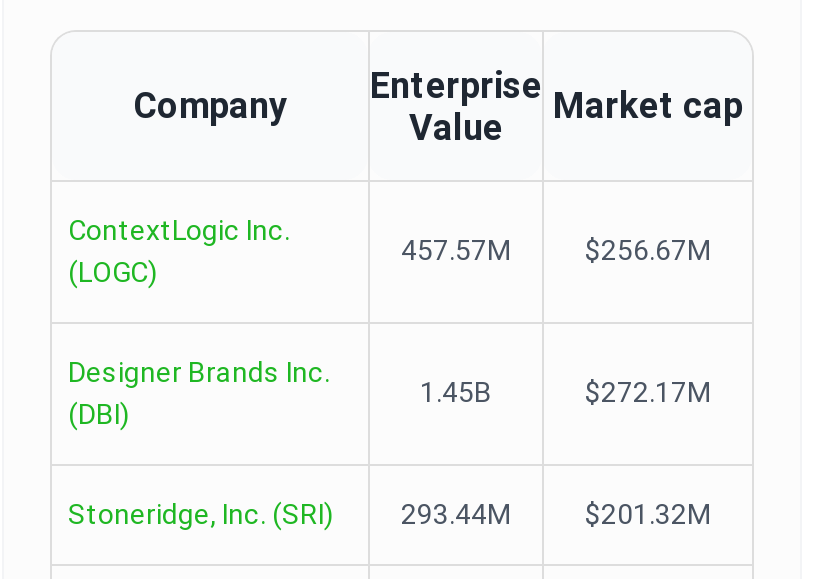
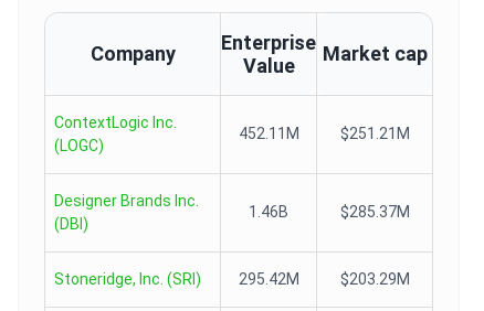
[401,234,711,266] 457.57M | $256.67M -> [238,125,409,142] 452.11M | $251.21M
[420,376,711,408] 1.45B | $272.17M -> [249,203,409,221] 1.46B | $285.37M
[401,498,711,530] 293.44M | $201.32M -> [238,270,409,288] 295.42M | $203.29M

